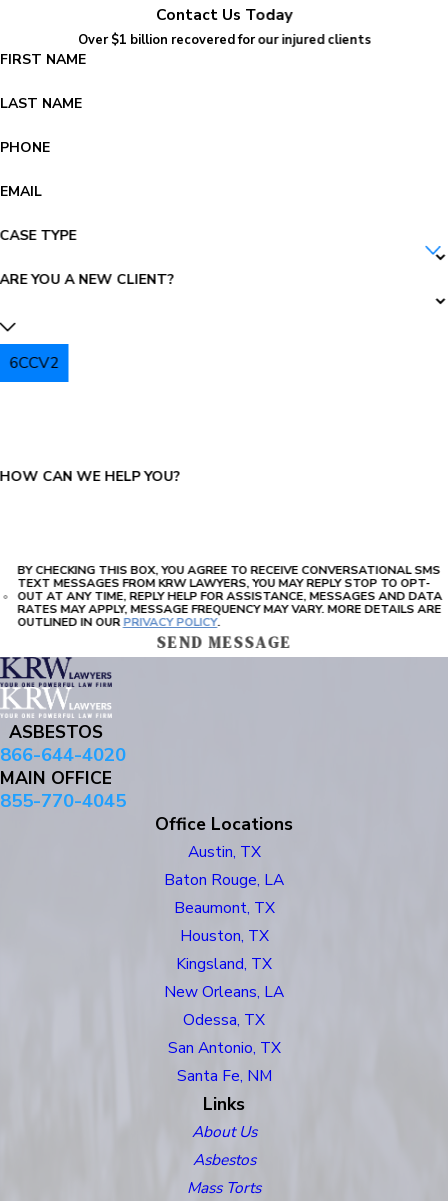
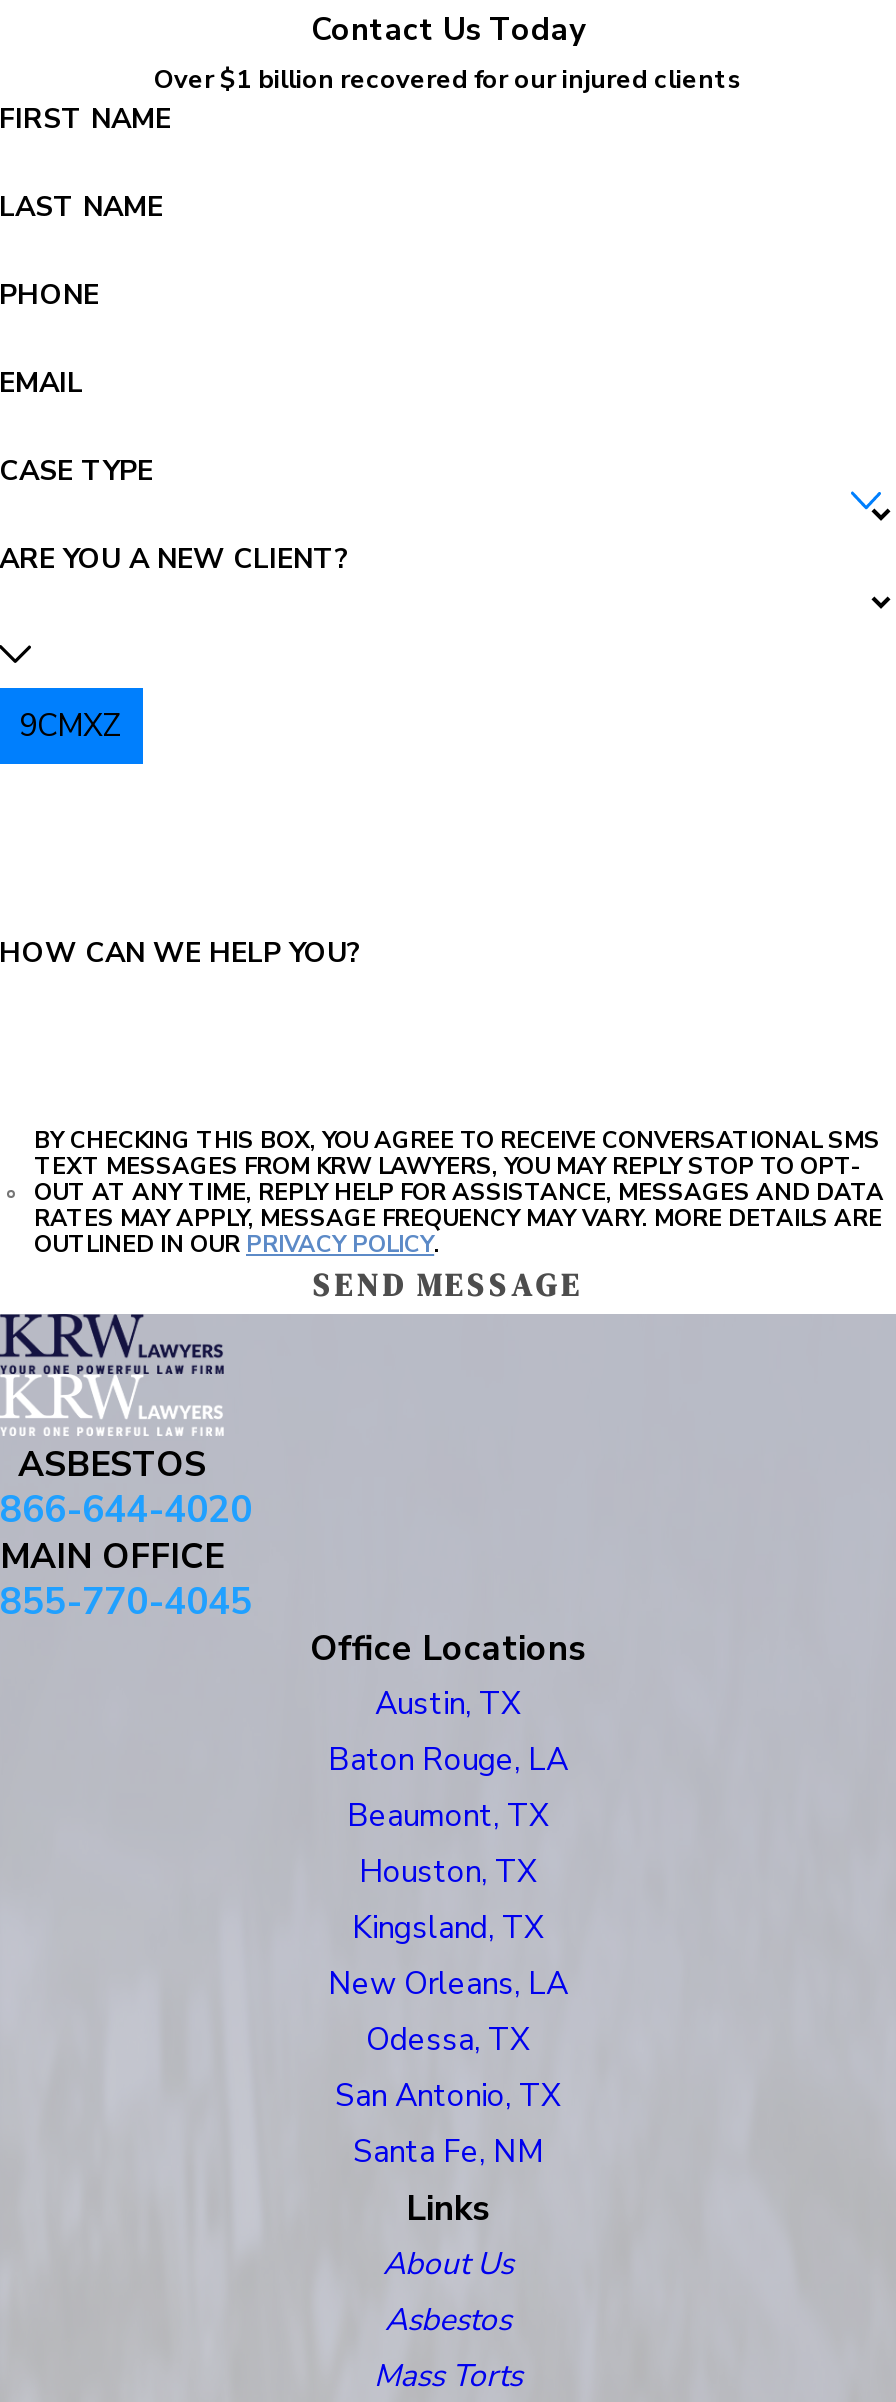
[9,352,58,373] 6CCV2 -> [19,704,123,746] 9CMXZ

